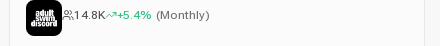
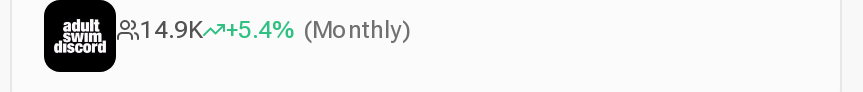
[74,8,210,22] 14.8K +5.4% (Monthly) -> [140,16,412,44] 14.9K +5.4% (Monthly)

